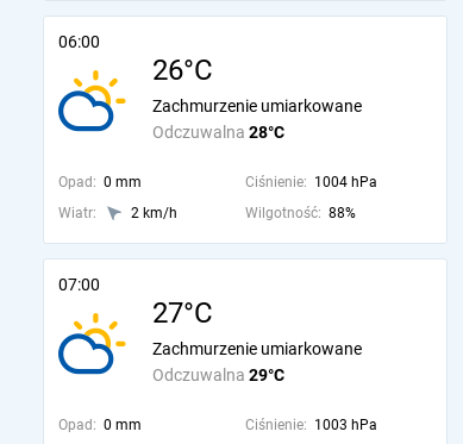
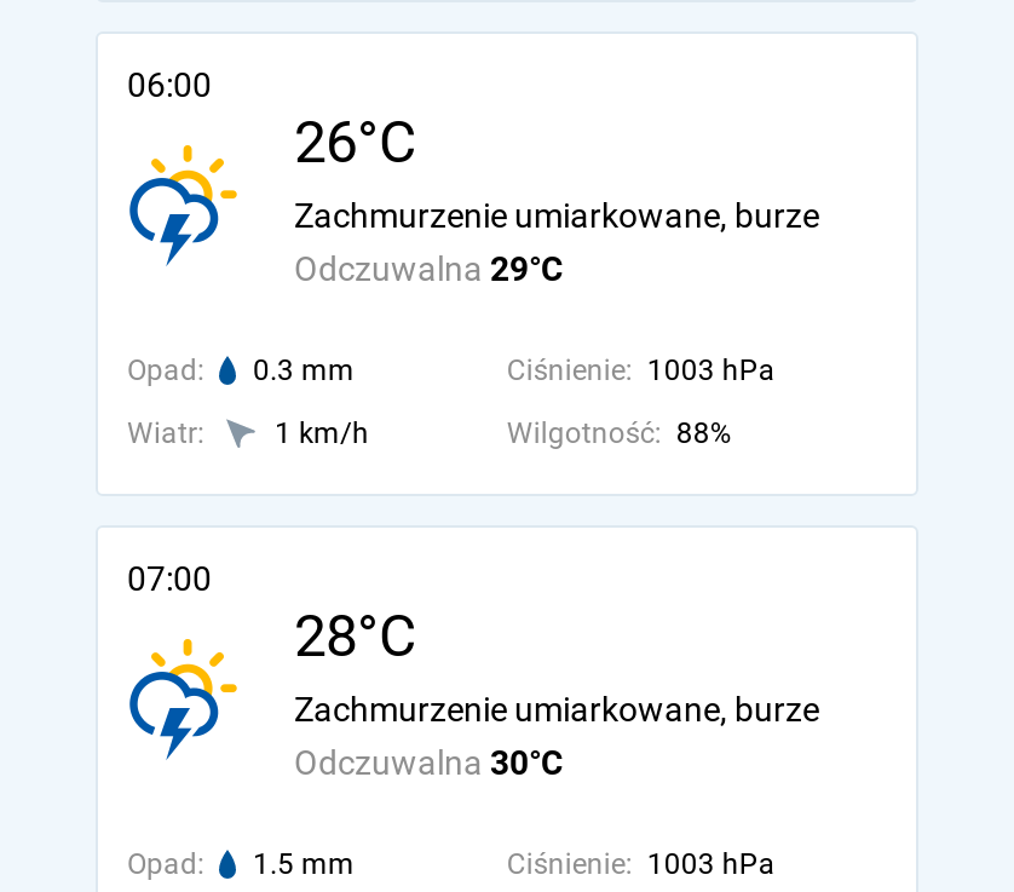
[57,69,284,142] [image] | Odczuwalna 28°C -> [127,143,563,288] [image] | Odczuwalna 29°C
[152,96,362,115] Zachmurzenie umiarkowane -> [294,196,819,235] Zachmurzenie umiarkowane, burze
[58,174,377,190] Opad: 0 mm | Ciśnienie: 1004 hPa -> [127,353,775,387] Opad: | 0.3 mm | Ciśnienie: 1003 hPa
[131,205,177,221] 2 km/h -> [275,416,369,450] 1 km/h
[57,296,213,376] [image] | 27°C -> [127,603,417,762] [image] | 28°C
[152,339,362,358] Zachmurzenie umiarkowane -> [294,690,819,729] Zachmurzenie umiarkowane, burze
[152,365,284,384] Odczuwalna 29°C -> [294,743,563,782] Odczuwalna 30°C
[58,417,142,433] Opad: 0 mm -> [127,847,355,881] Opad: | 1.5 mm

